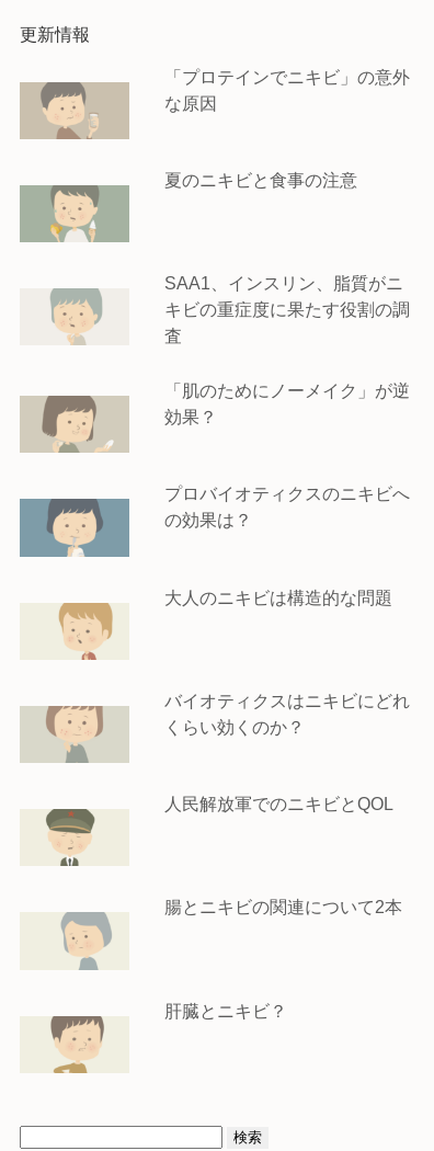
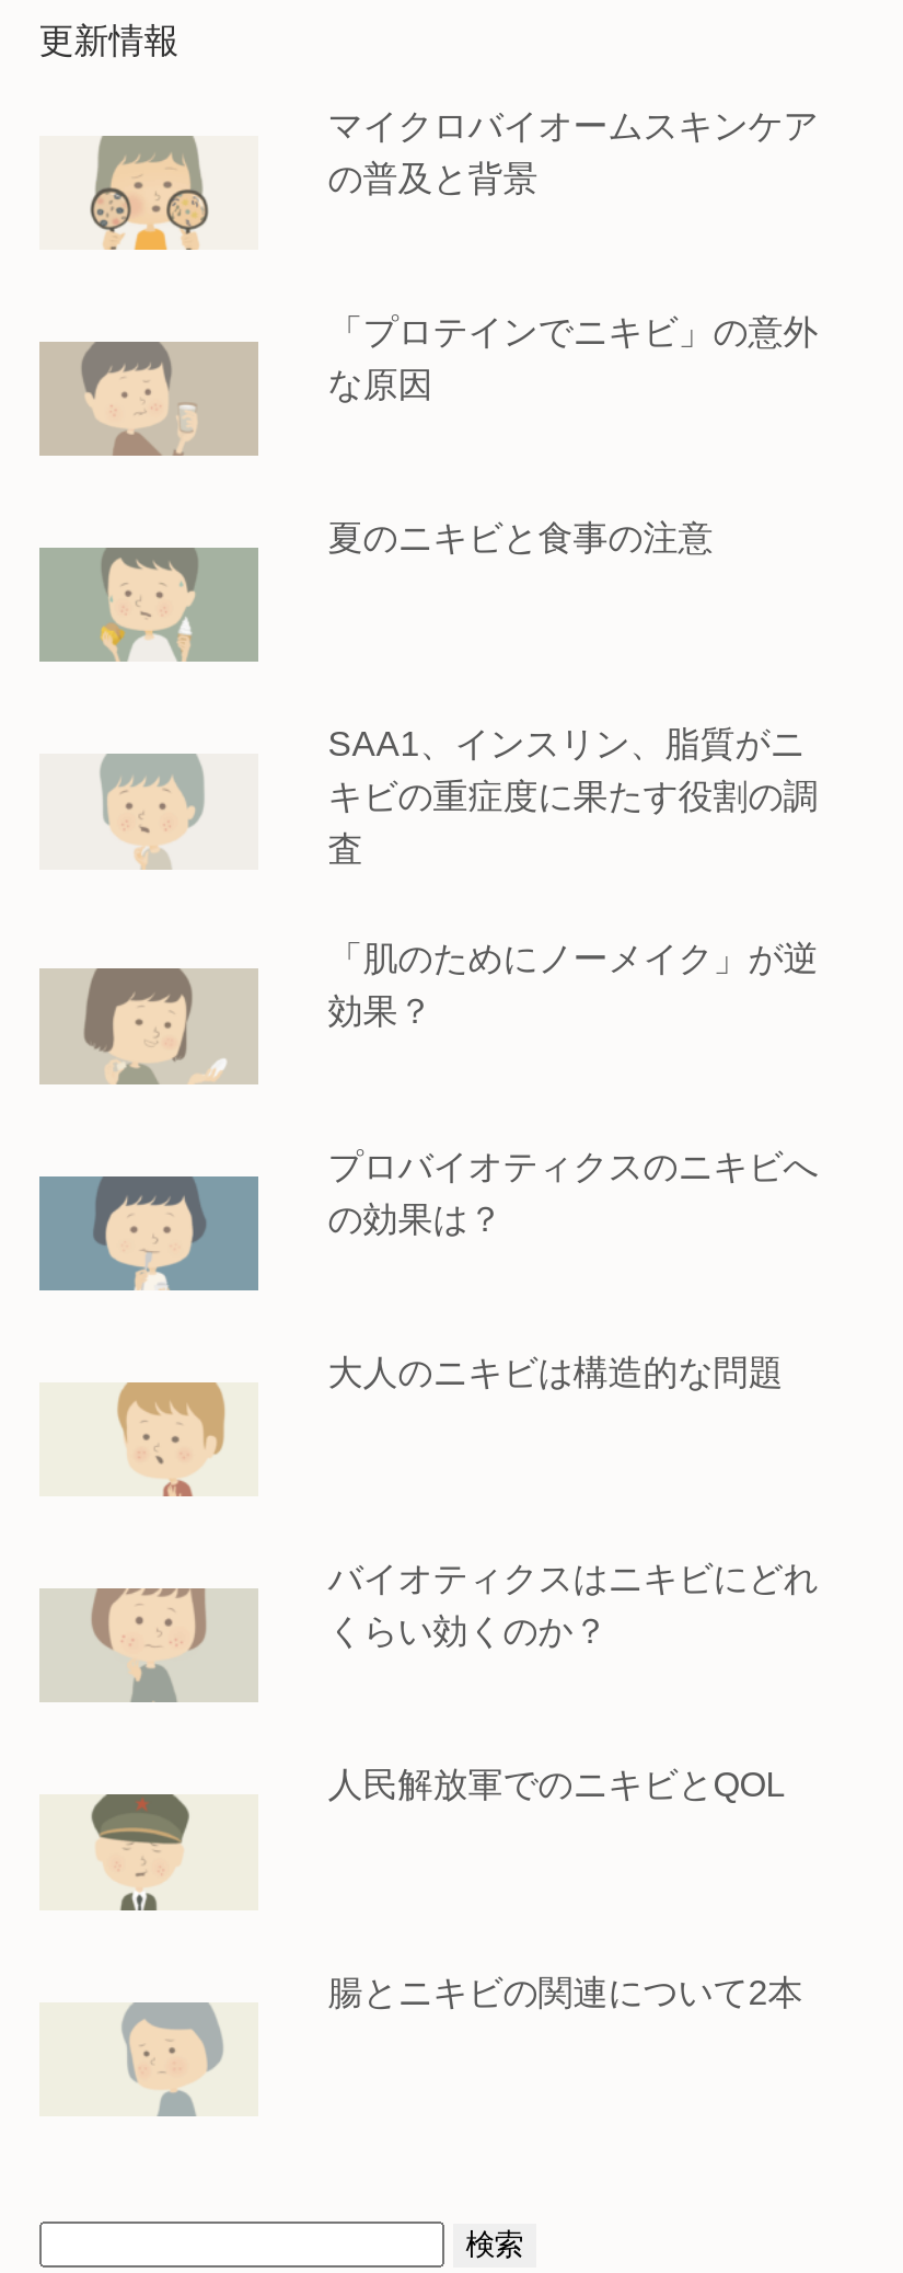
none -> [42,107,818,252] [image] | マイクロバイオームスキンケア | の普及と背景
moved [164,68,410,917] -> [328,313,818,2011]: 「プロテインでニキビ」の意外 | な原因 | 夏のニキビと食事の注意 | ... | 人民解放軍でのニキビとQOL | 腸とニキビの関連について2本
moved [61,924,101,965] -> [123,2024,201,2105]: [image]
[164,1002,287,1020] 肝臓とニキビ？ -> none
[49,1015,112,1074] [image] -> none

